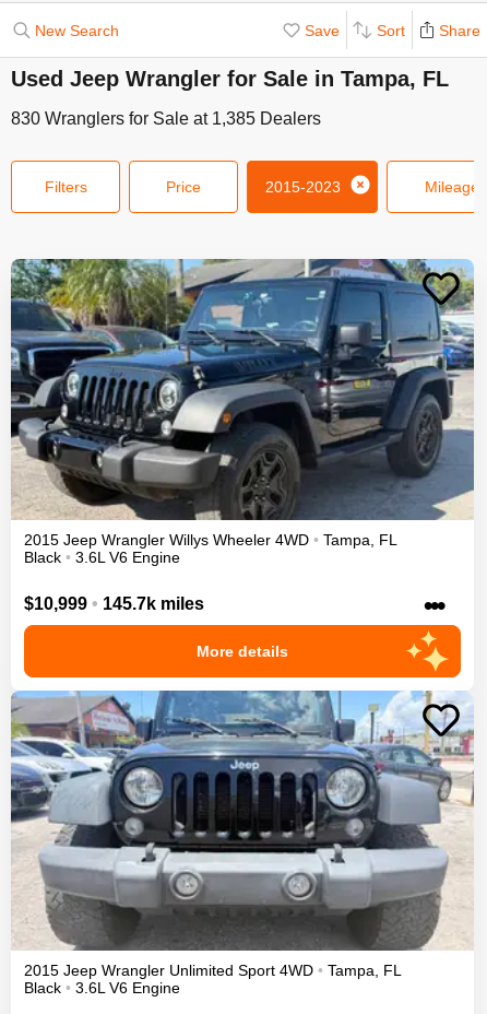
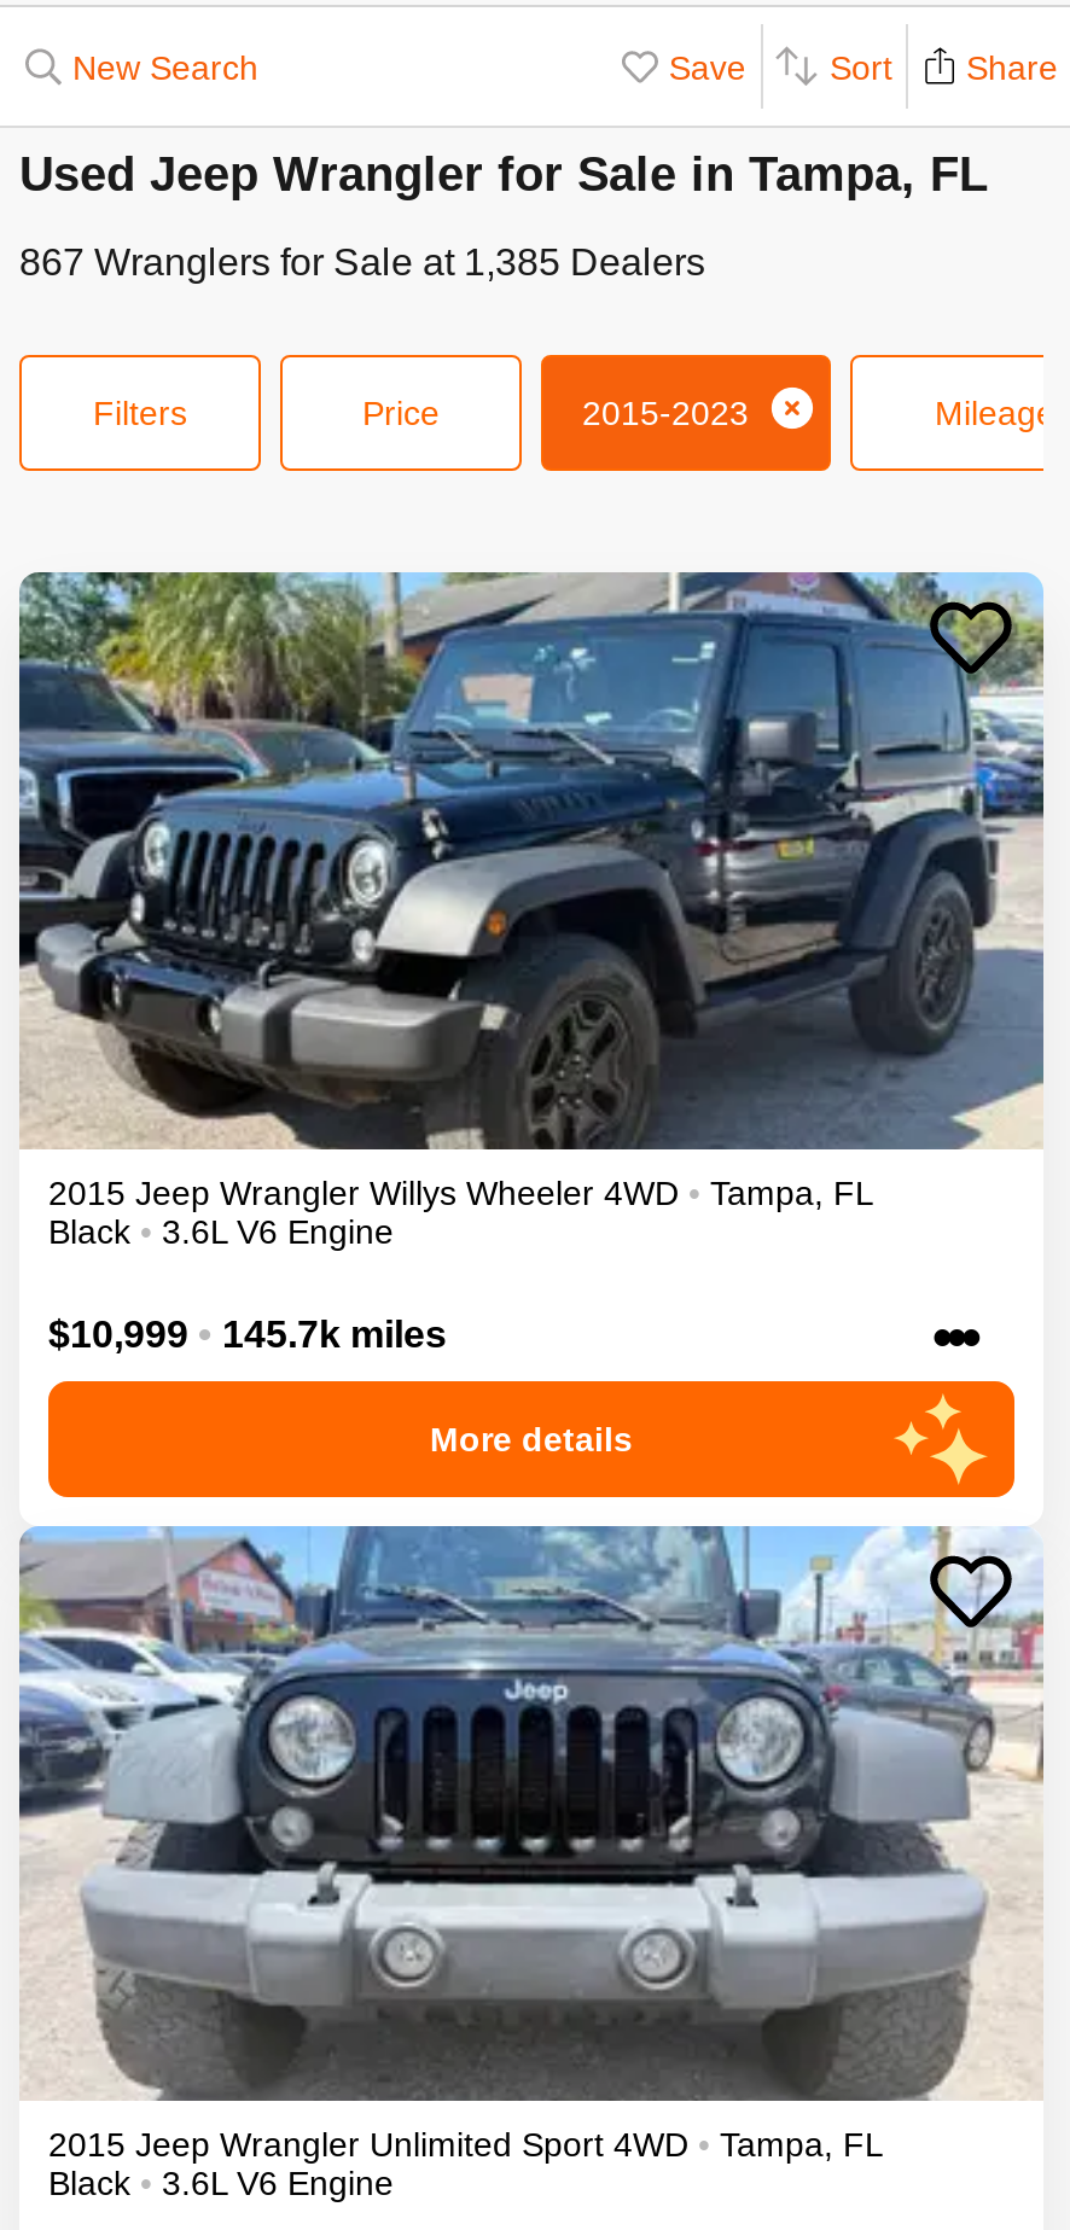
[11,109,321,128] 830 Wranglers for Sale at 1,385 Dealers -> [19,241,705,283] 867 Wranglers for Sale at 1,385 Dealers

